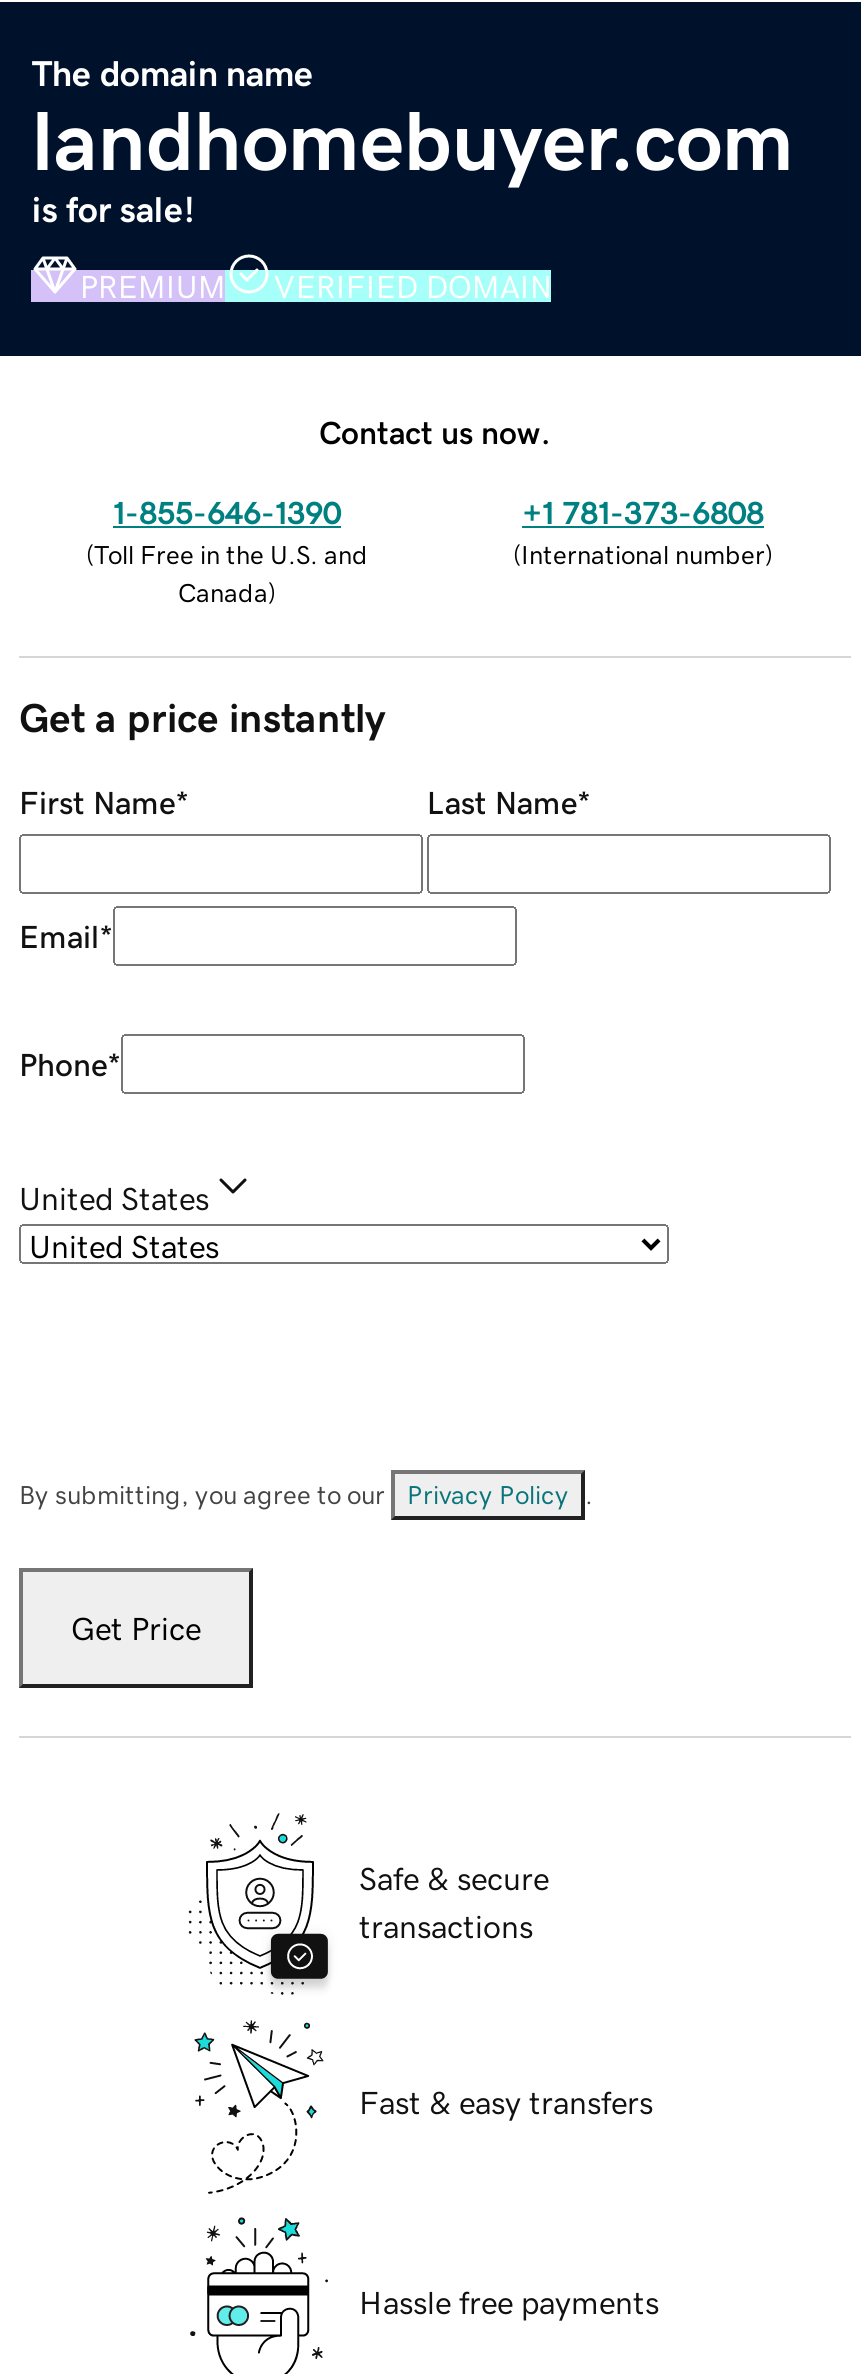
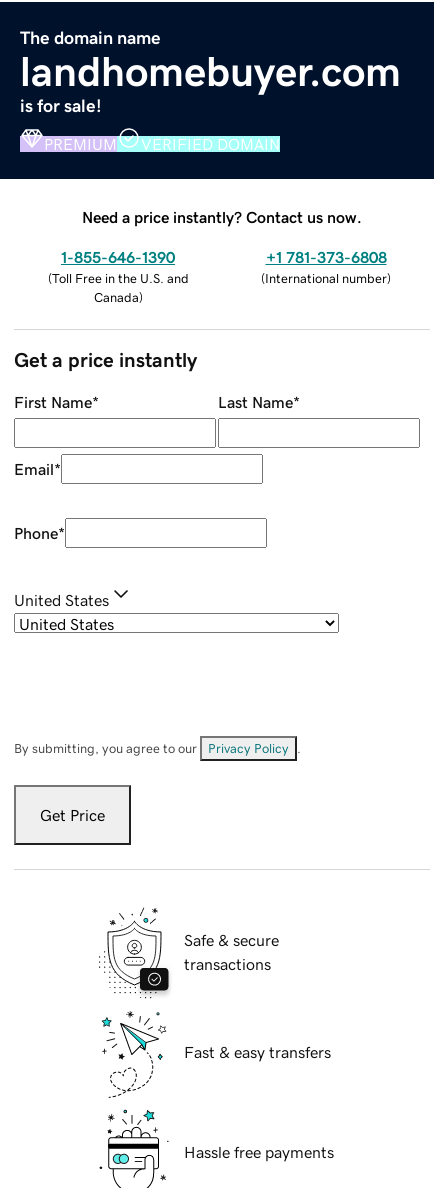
[319,415,551,447] Contact us now. -> [82,209,362,225] Need a price instantly? Contact us now.

